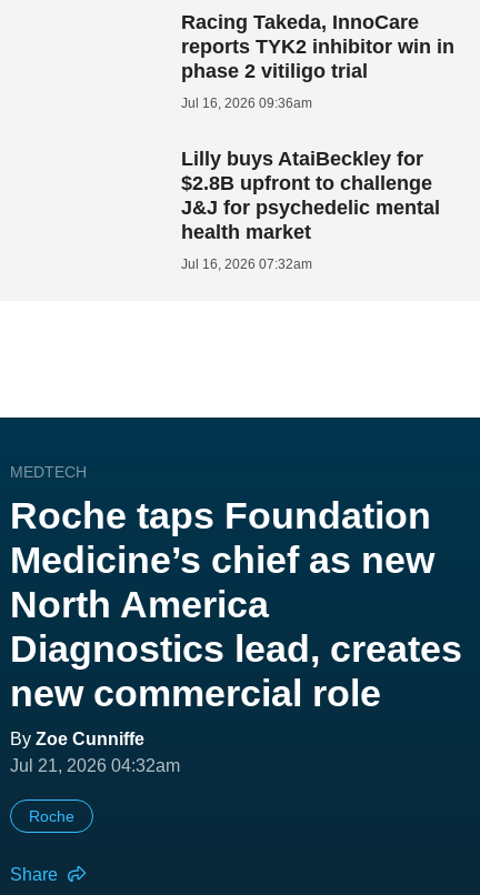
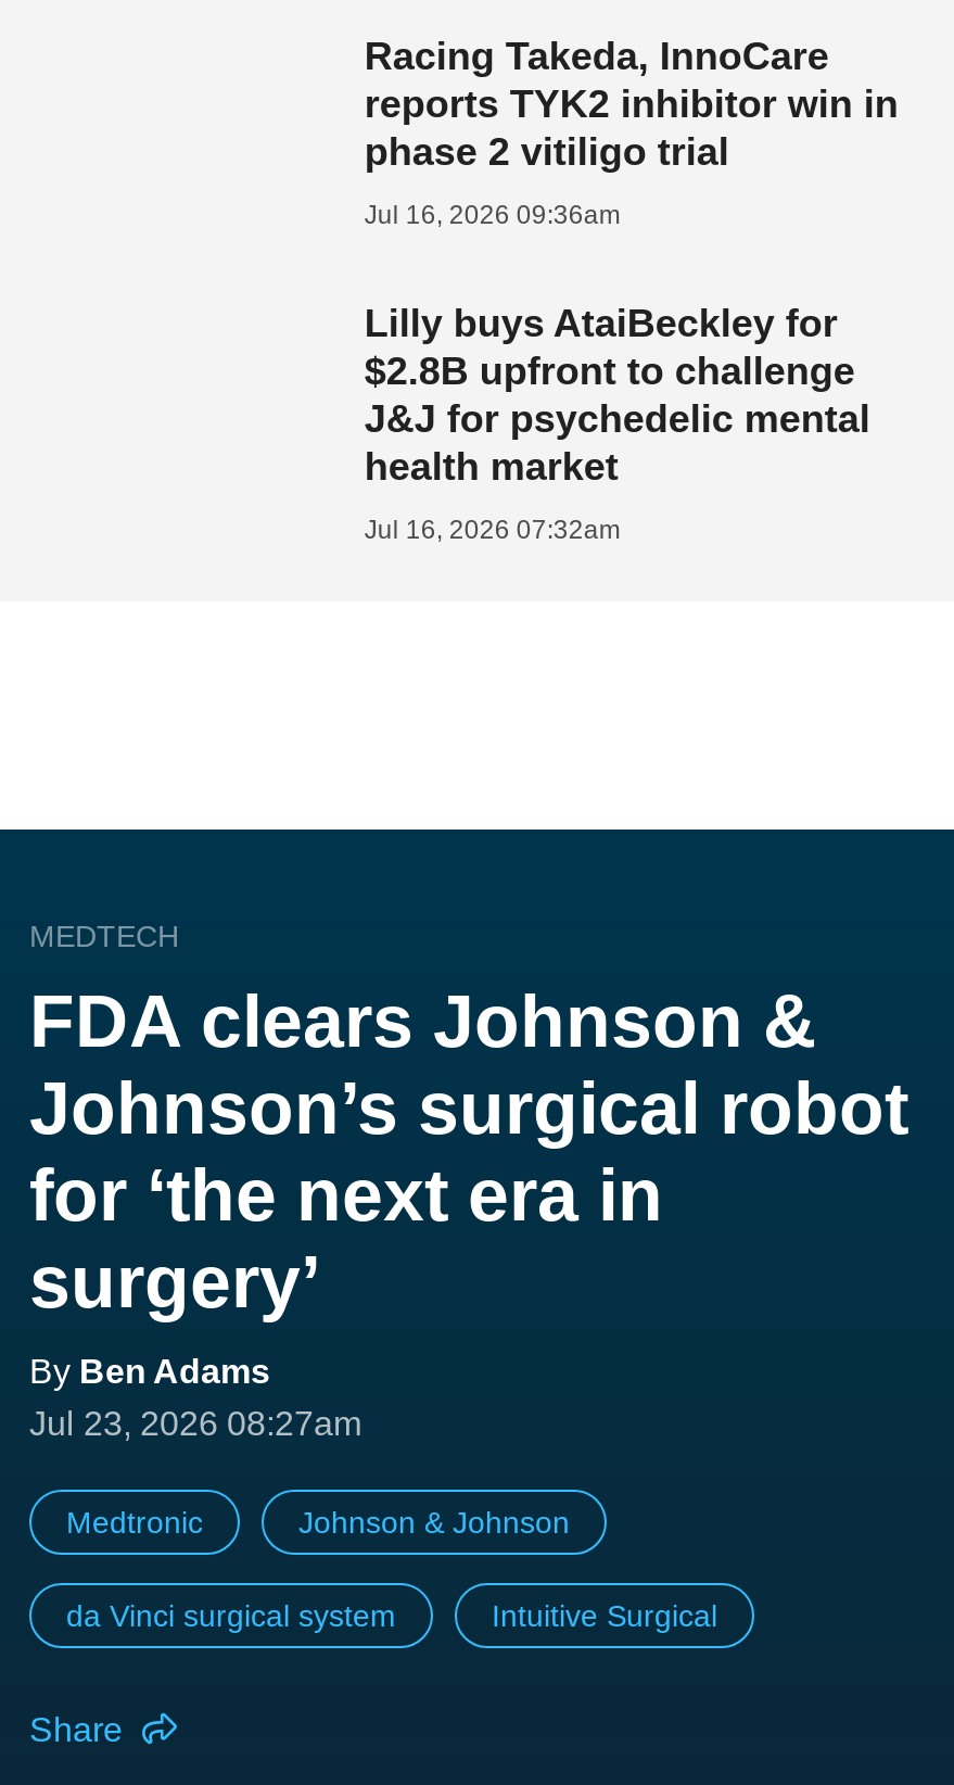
[10,494,462,825] Roche taps Foundation | Medicine’s chief as new | North America | Diagnostics lead, creates | new commercial role | By Zoe Cunniffe | Jul 21, 2026 04:32am | Roche -> [29,979,908,1632] FDA clears Johnson & | Johnson’s surgical robot | for ‘the next era in | surgery’ | By Ben Adams | Jul 23, 2026 08:27am | Medtronic | Johnson & Johnson | da Vinci surgical system | Intuitive Surgical

